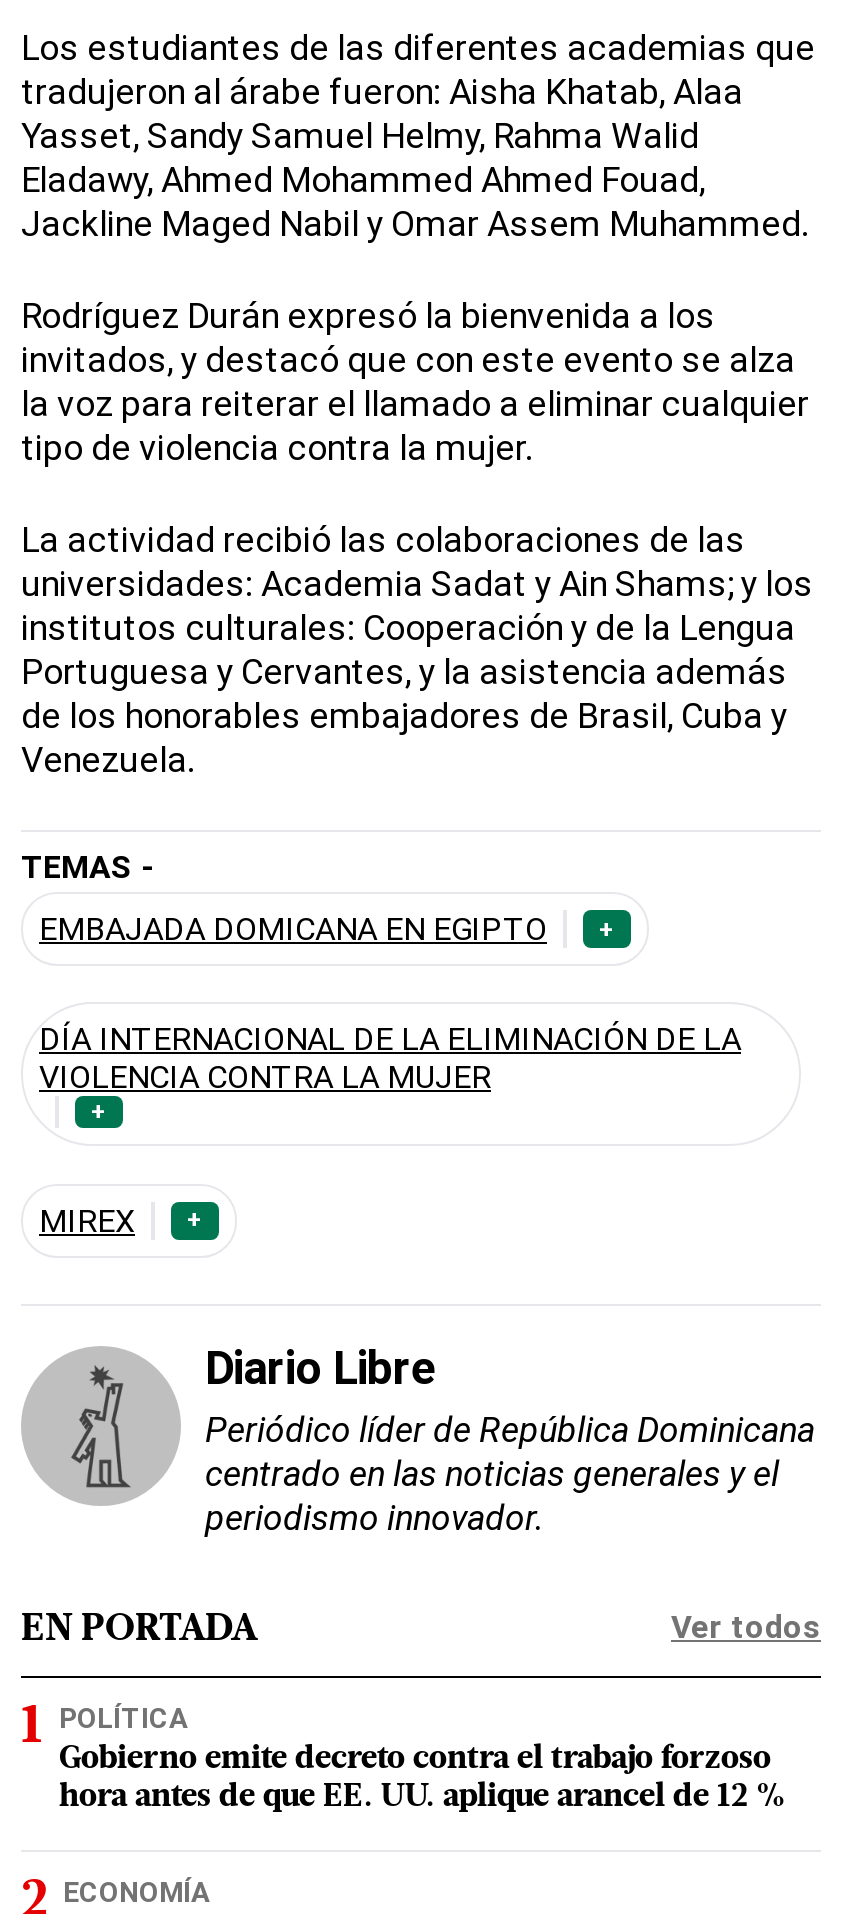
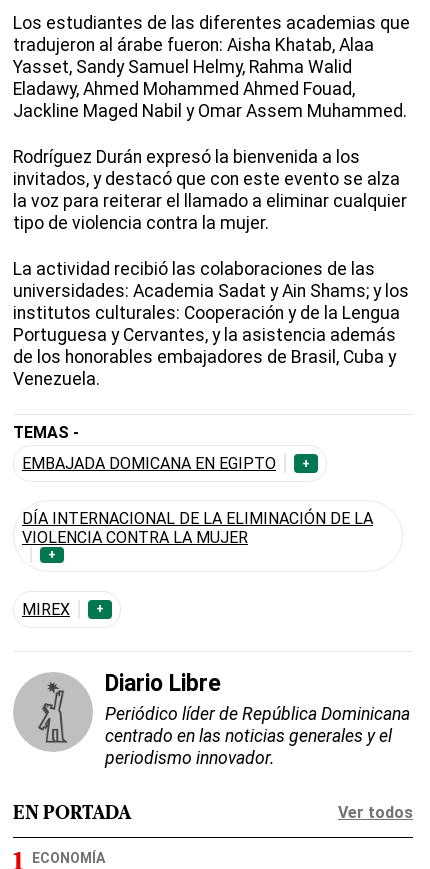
[59,1701,787,1813] POLÍTICA | Gobierno emite decreto contra el trabajo forzoso | hora antes de que EE. UU. aplique arancel de 12 % -> none

